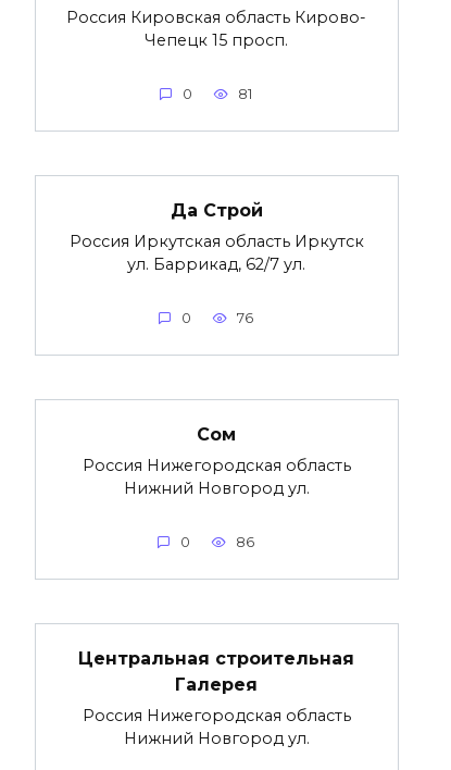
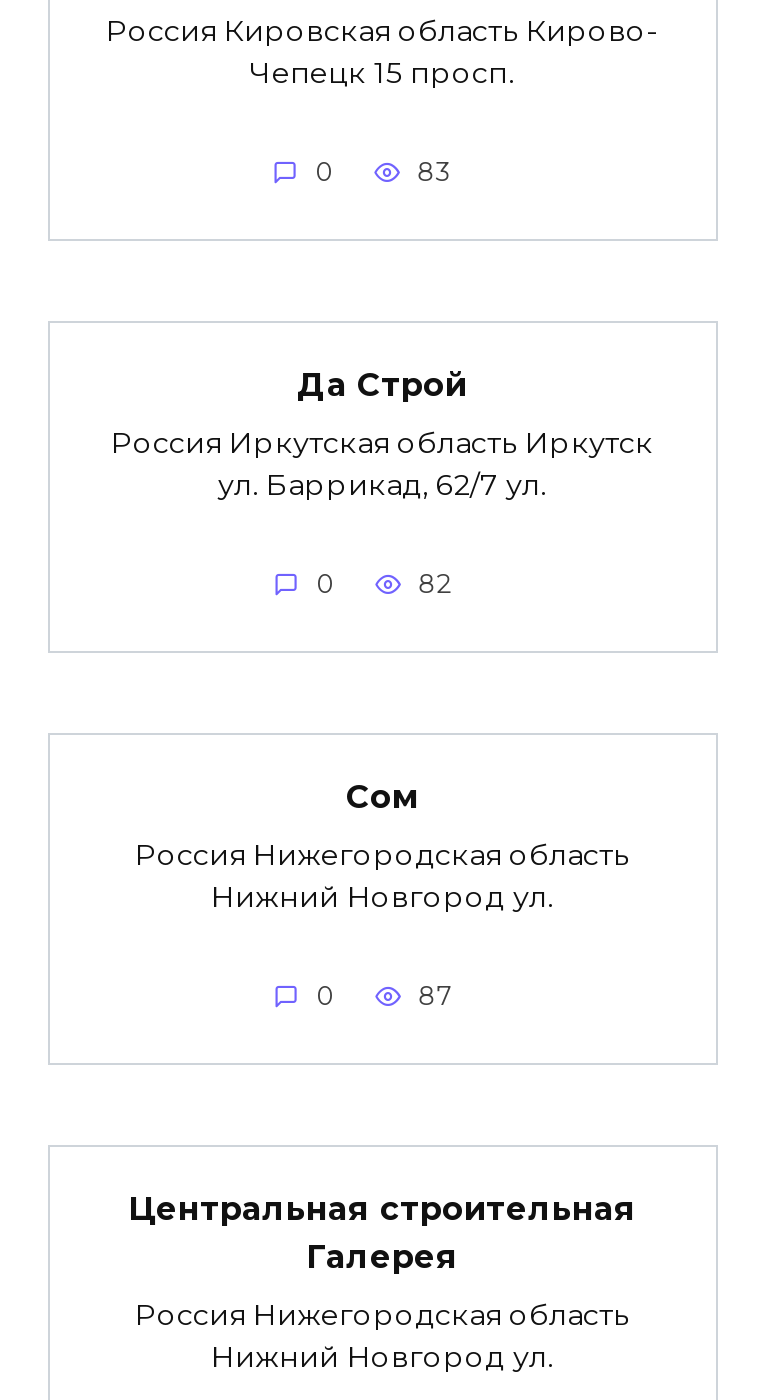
[238,86,252,102] 81 -> [418,157,452,187] 83
[237,310,253,326] 76 -> [418,569,450,599] 82
[236,534,254,550] 86 -> [418,981,450,1011] 87

